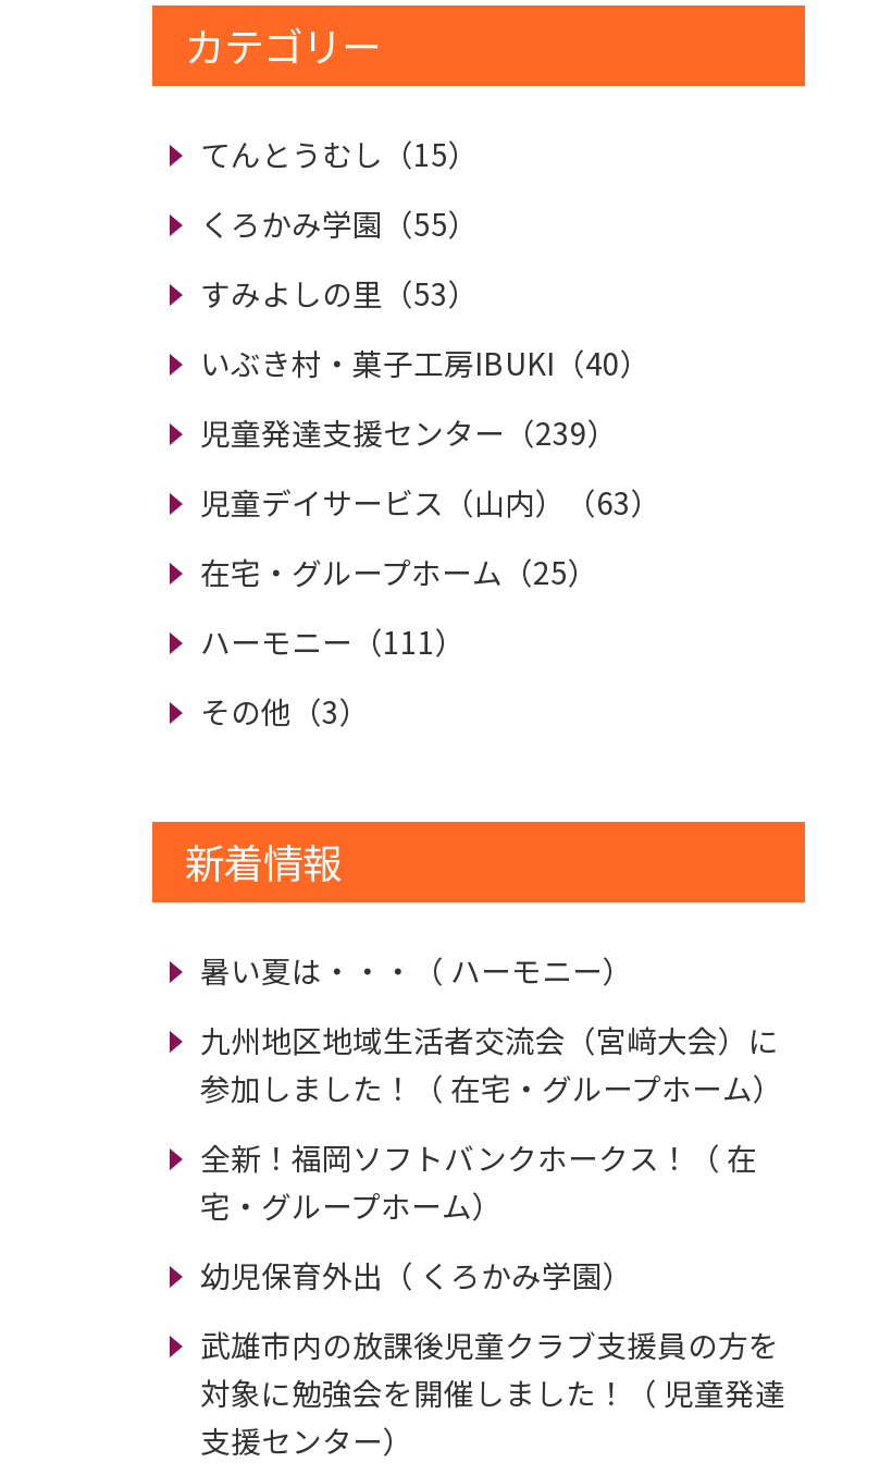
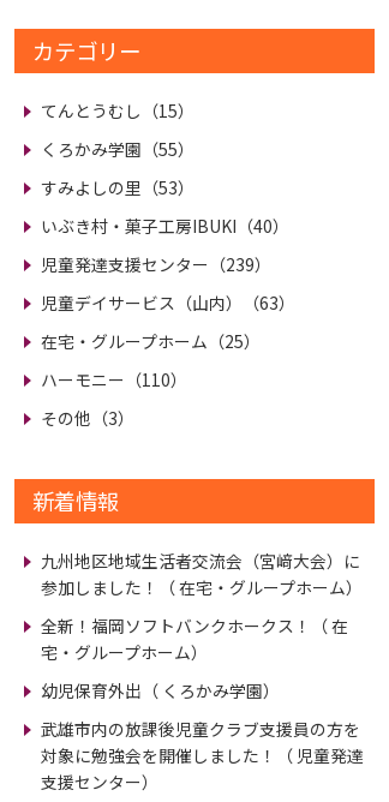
[200,620,466,664] ハーモニー（111） -> [41,368,187,392] ハーモニー（110）
[200,949,633,993] 暑い夏は・・・（ ハーモニー） -> none

